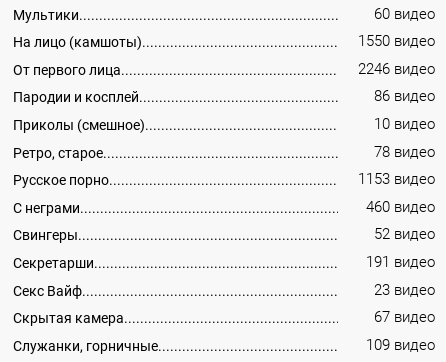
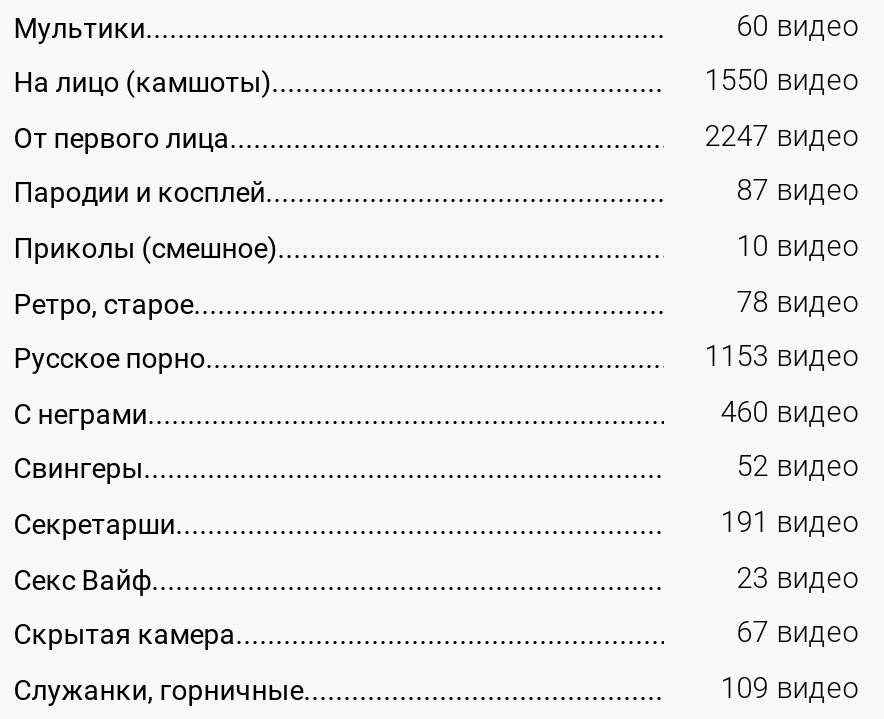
[358,61,435,78] 2246 видео -> [705,120,859,154] 2247 видео
[374,88,435,105] 86 видео -> [737,175,859,209] 87 видео

